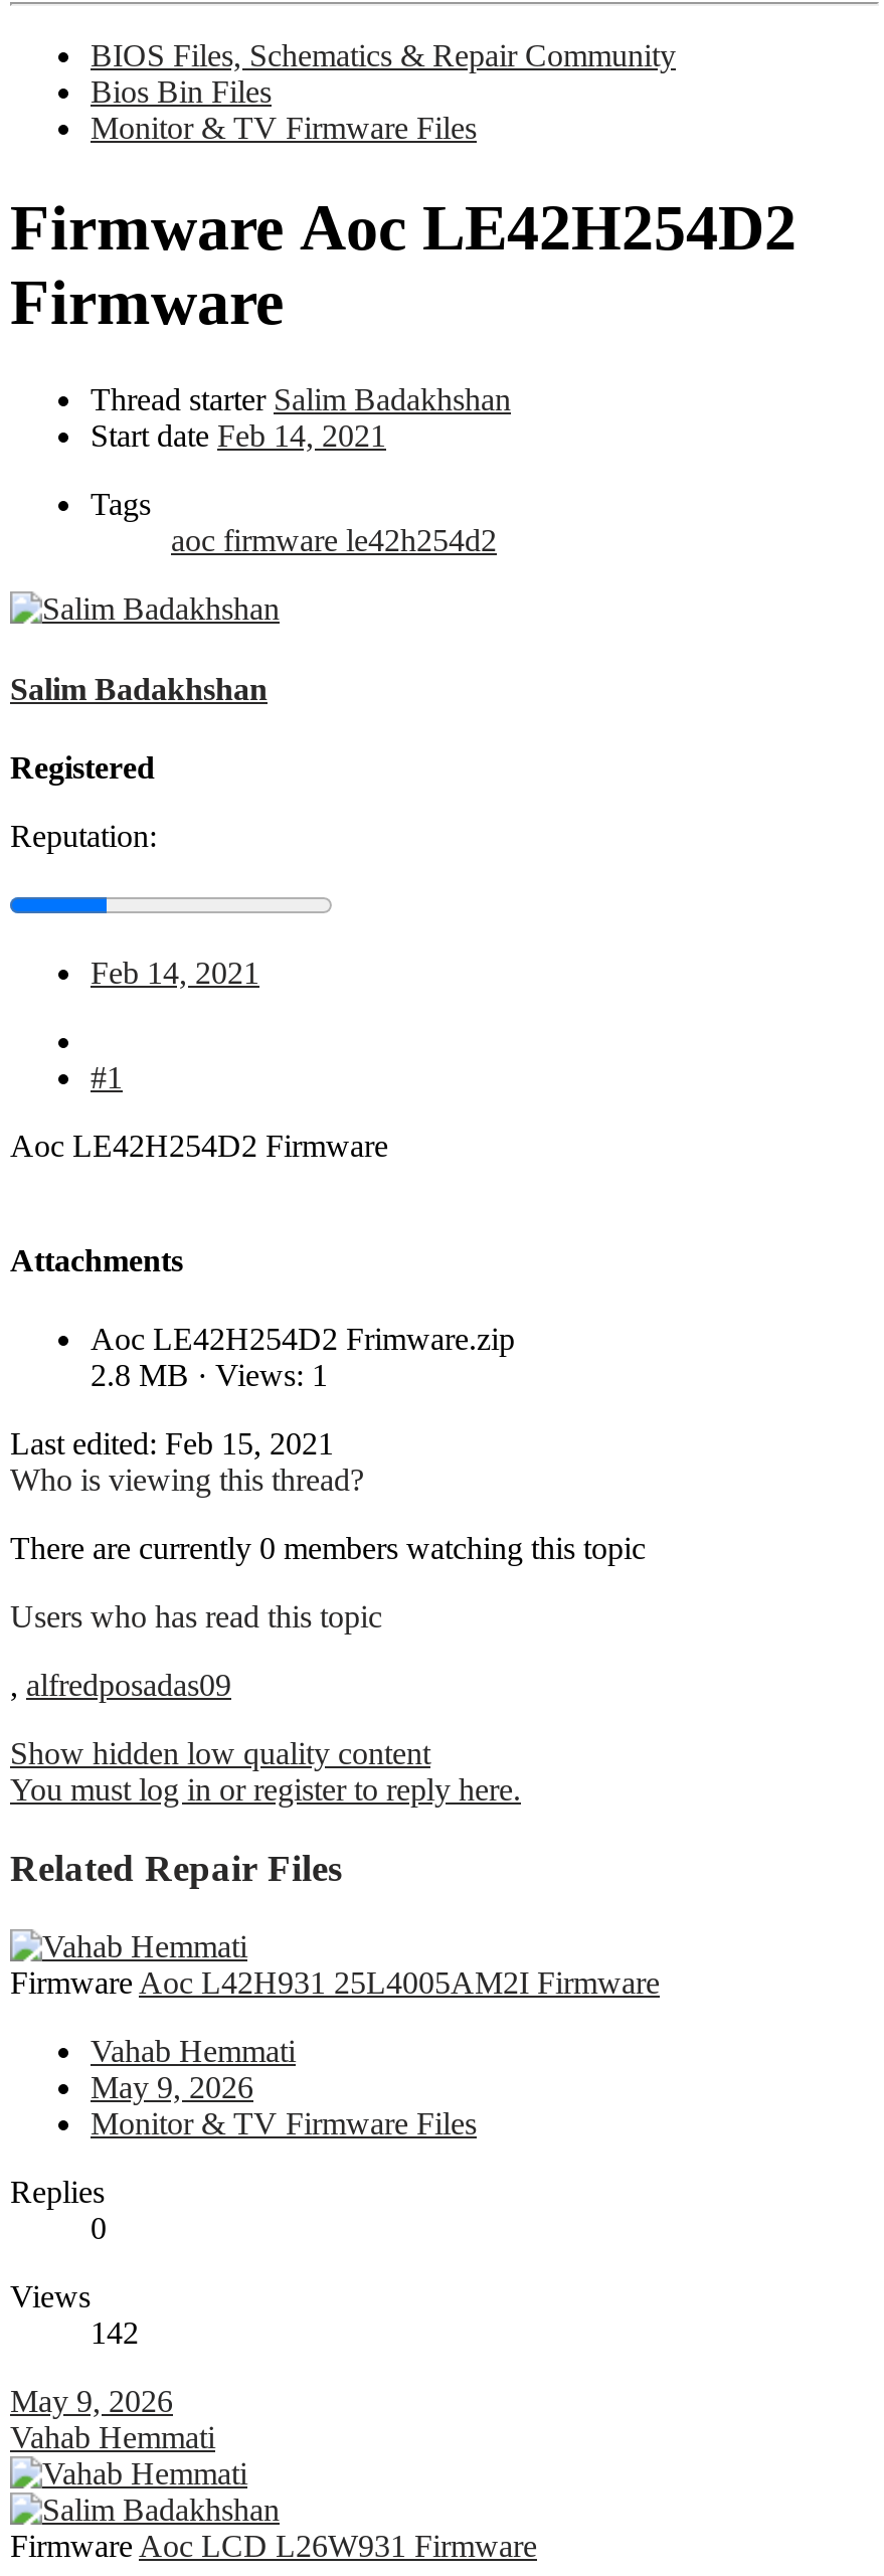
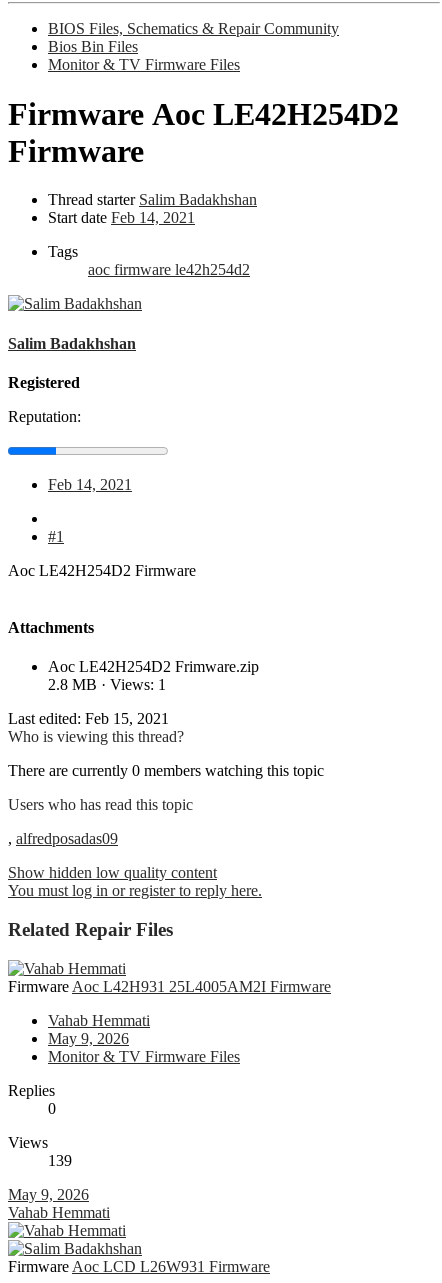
[91,2315,139,2349] 142 -> [48,1152,72,1169] 139

